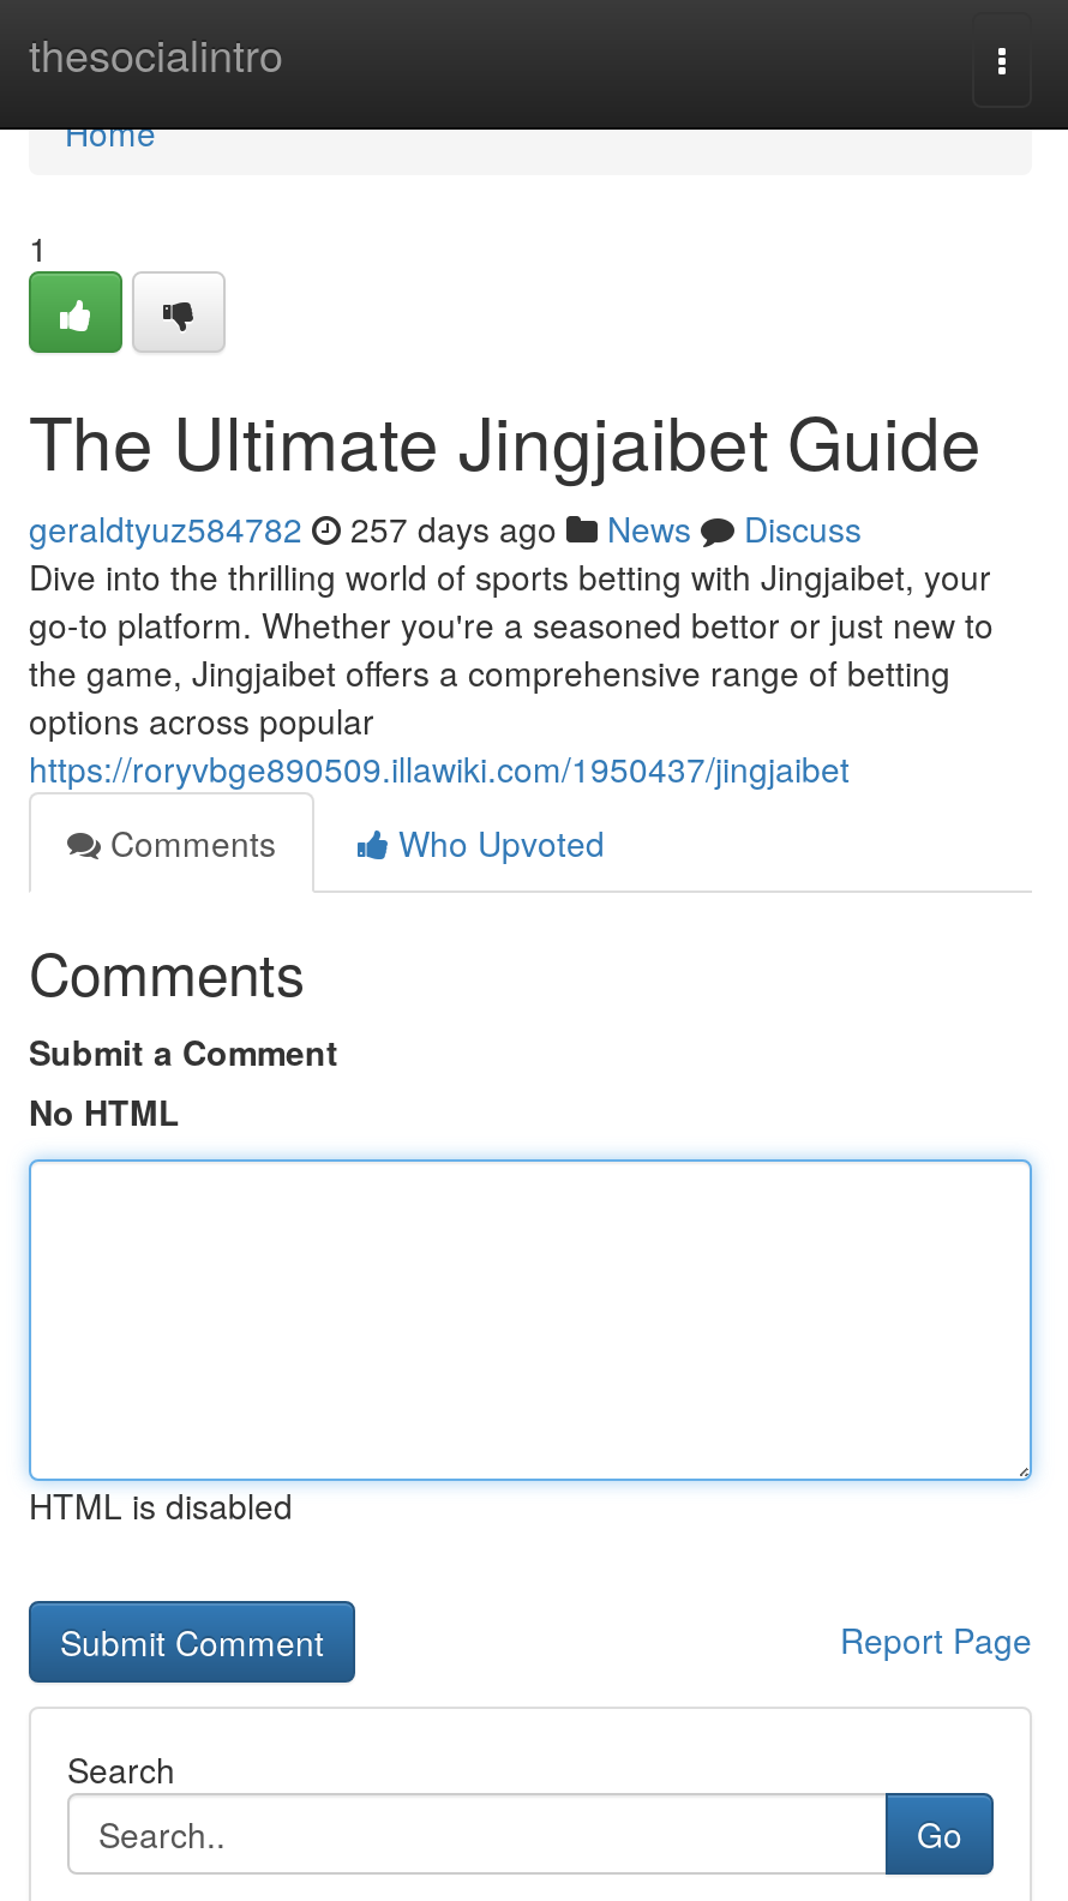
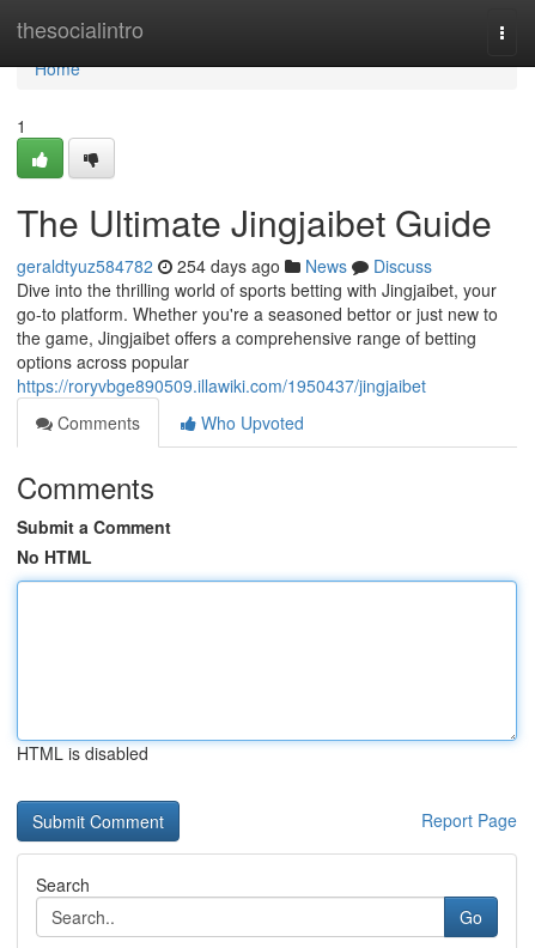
[29,504,862,552] geraldtyuz584782 257 days ago News Discuss -> [17,254,432,278] geraldtyuz584782 254 days ago News Discuss

